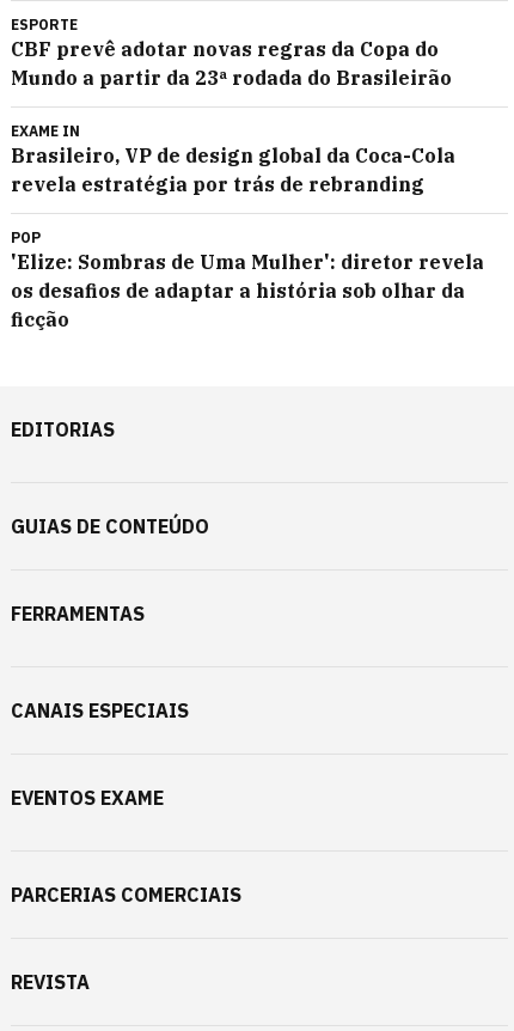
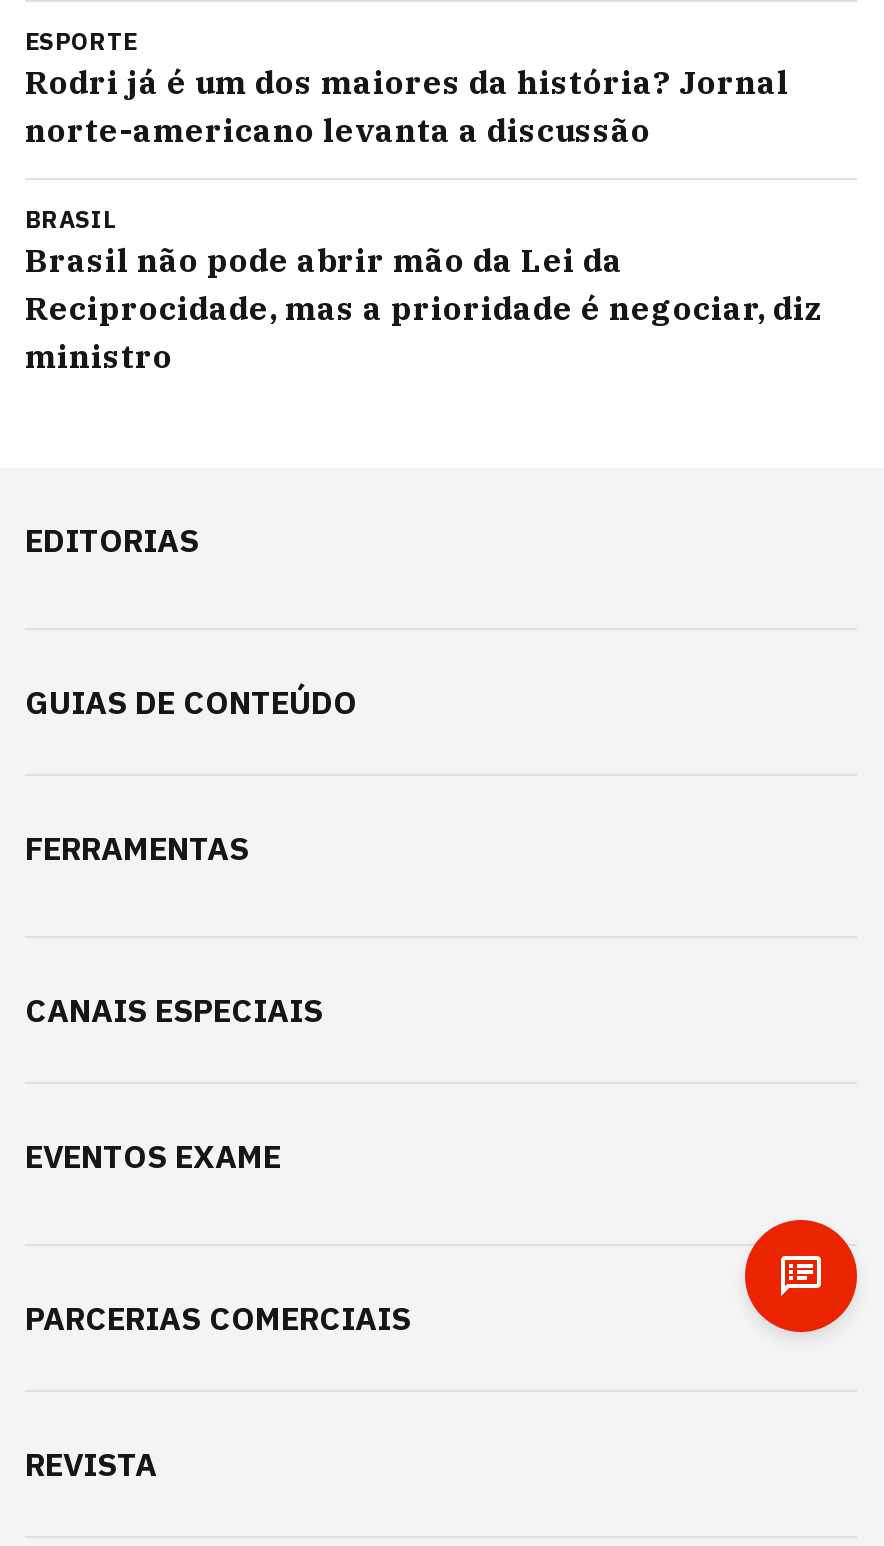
[11,38,484,332] CBF prevê adotar novas regras da Copa do | Mundo a partir da 23ª rodada do Brasileirão | EXAME IN | Brasileiro, VP de design global da Coca-Cola | revela estratégia por trás de rebranding | POP | 'Elize: Sombras de Uma Mulher': diretor revela | os desafios de adaptar a história sob olhar da | ficção -> [25,63,823,377] Rodri já é um dos maiores da história? Jornal | norte-americano levanta a discussão | BRASIL | Brasil não pode abrir mão da Lei da | Reciprocidade, mas a prioridade é negociar, diz | ministro
none -> [743,1218,859,1336] [image]

